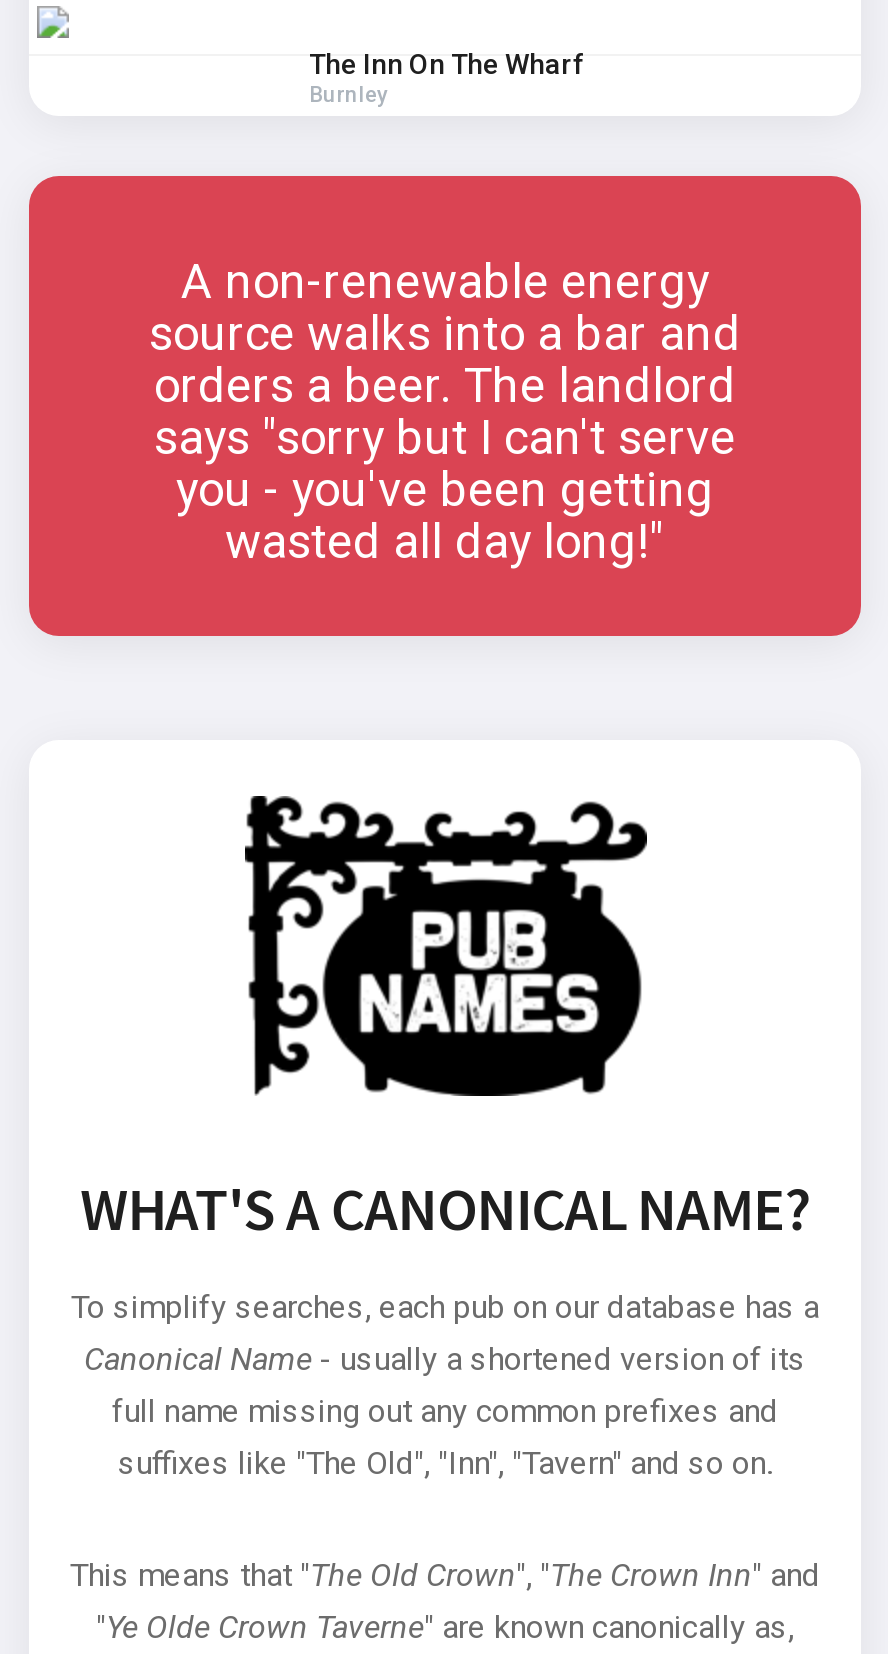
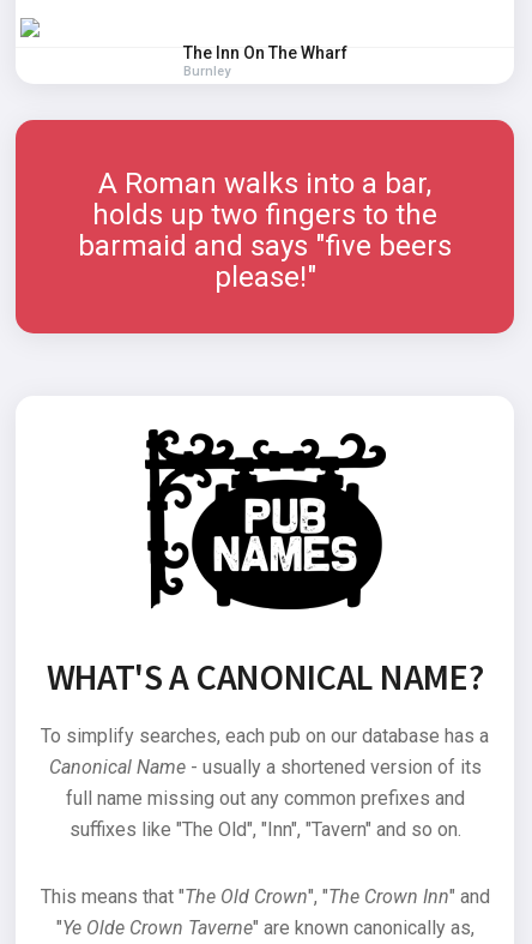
[149,254,741,570] A non-renewable energy | source walks into a bar and | orders a beer. The landlord | says "sorry but I can't serve | you - you've been getting | wasted all day long!" -> [78,167,452,294] A Roman walks into a bar, | holds up two fingers to the | barmaid and says "five beers | please!"

